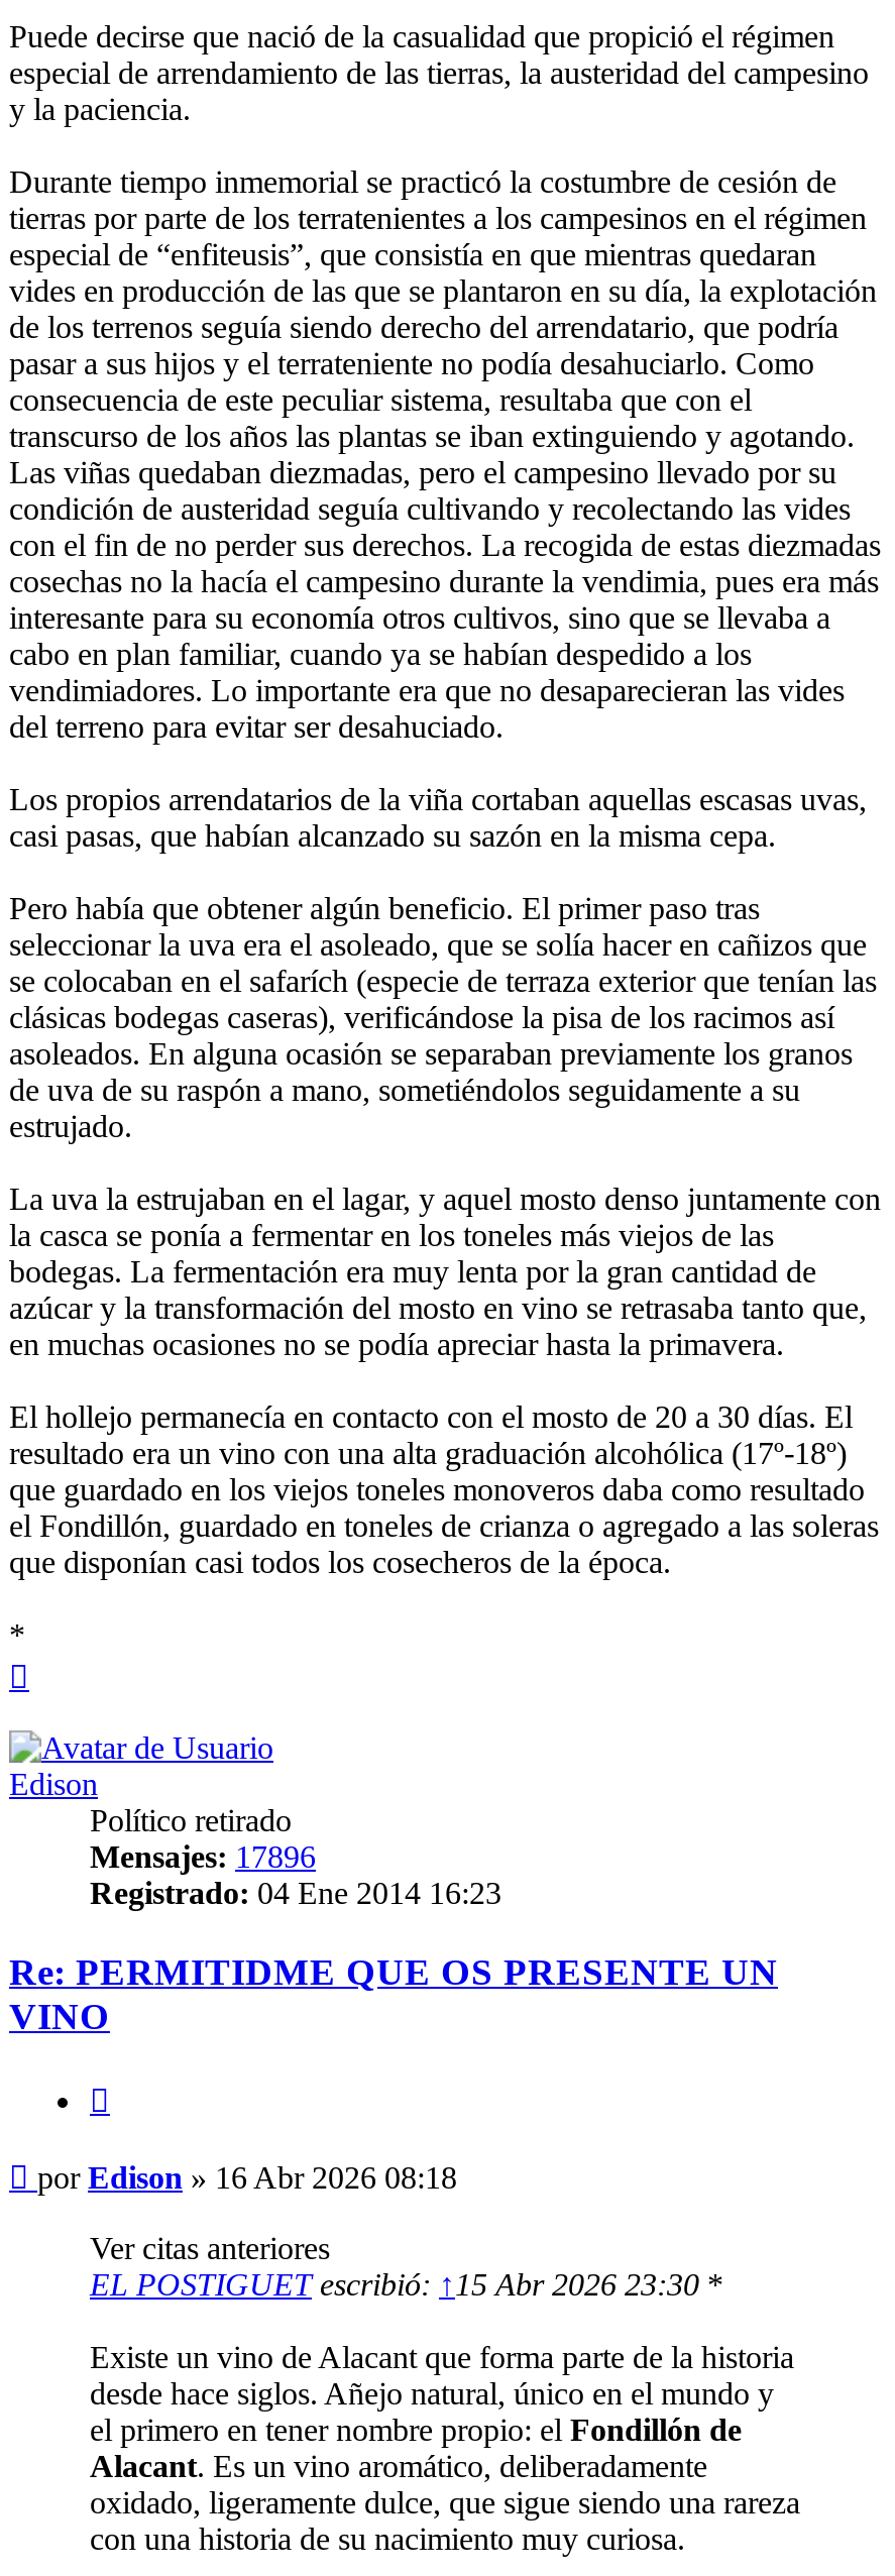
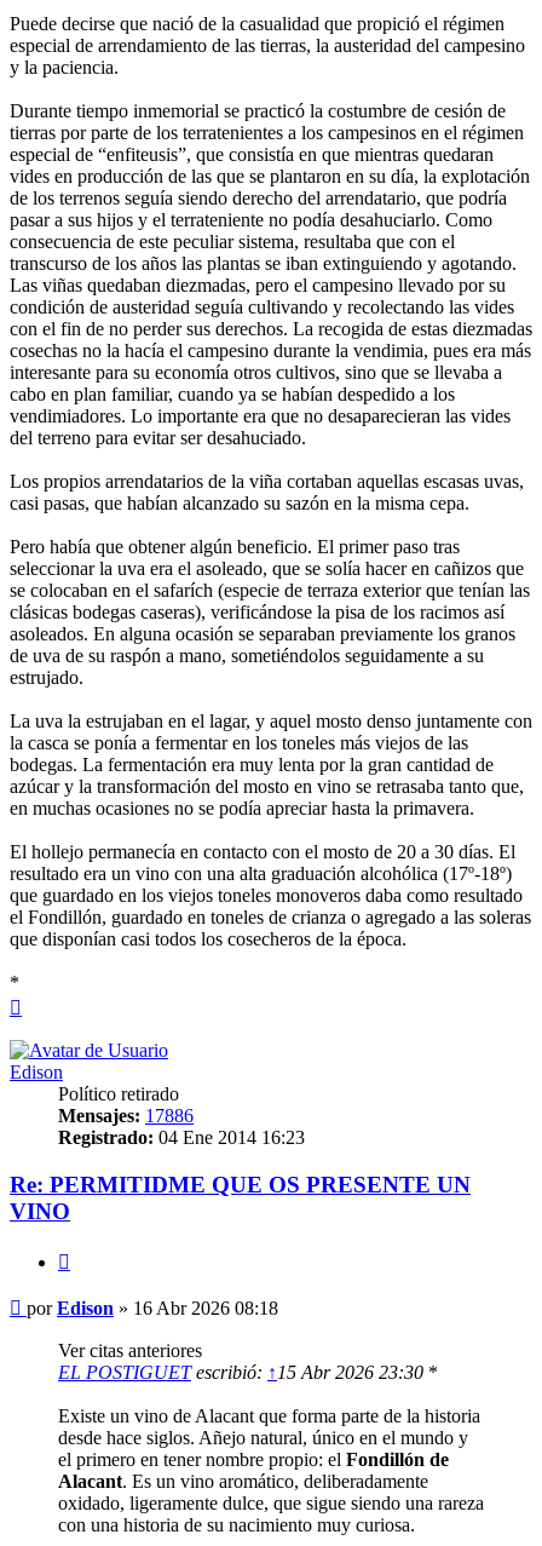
[90,1840,316,1874] Mensajes: 17896 -> [58,1106,194,1126] Mensajes: 17886

